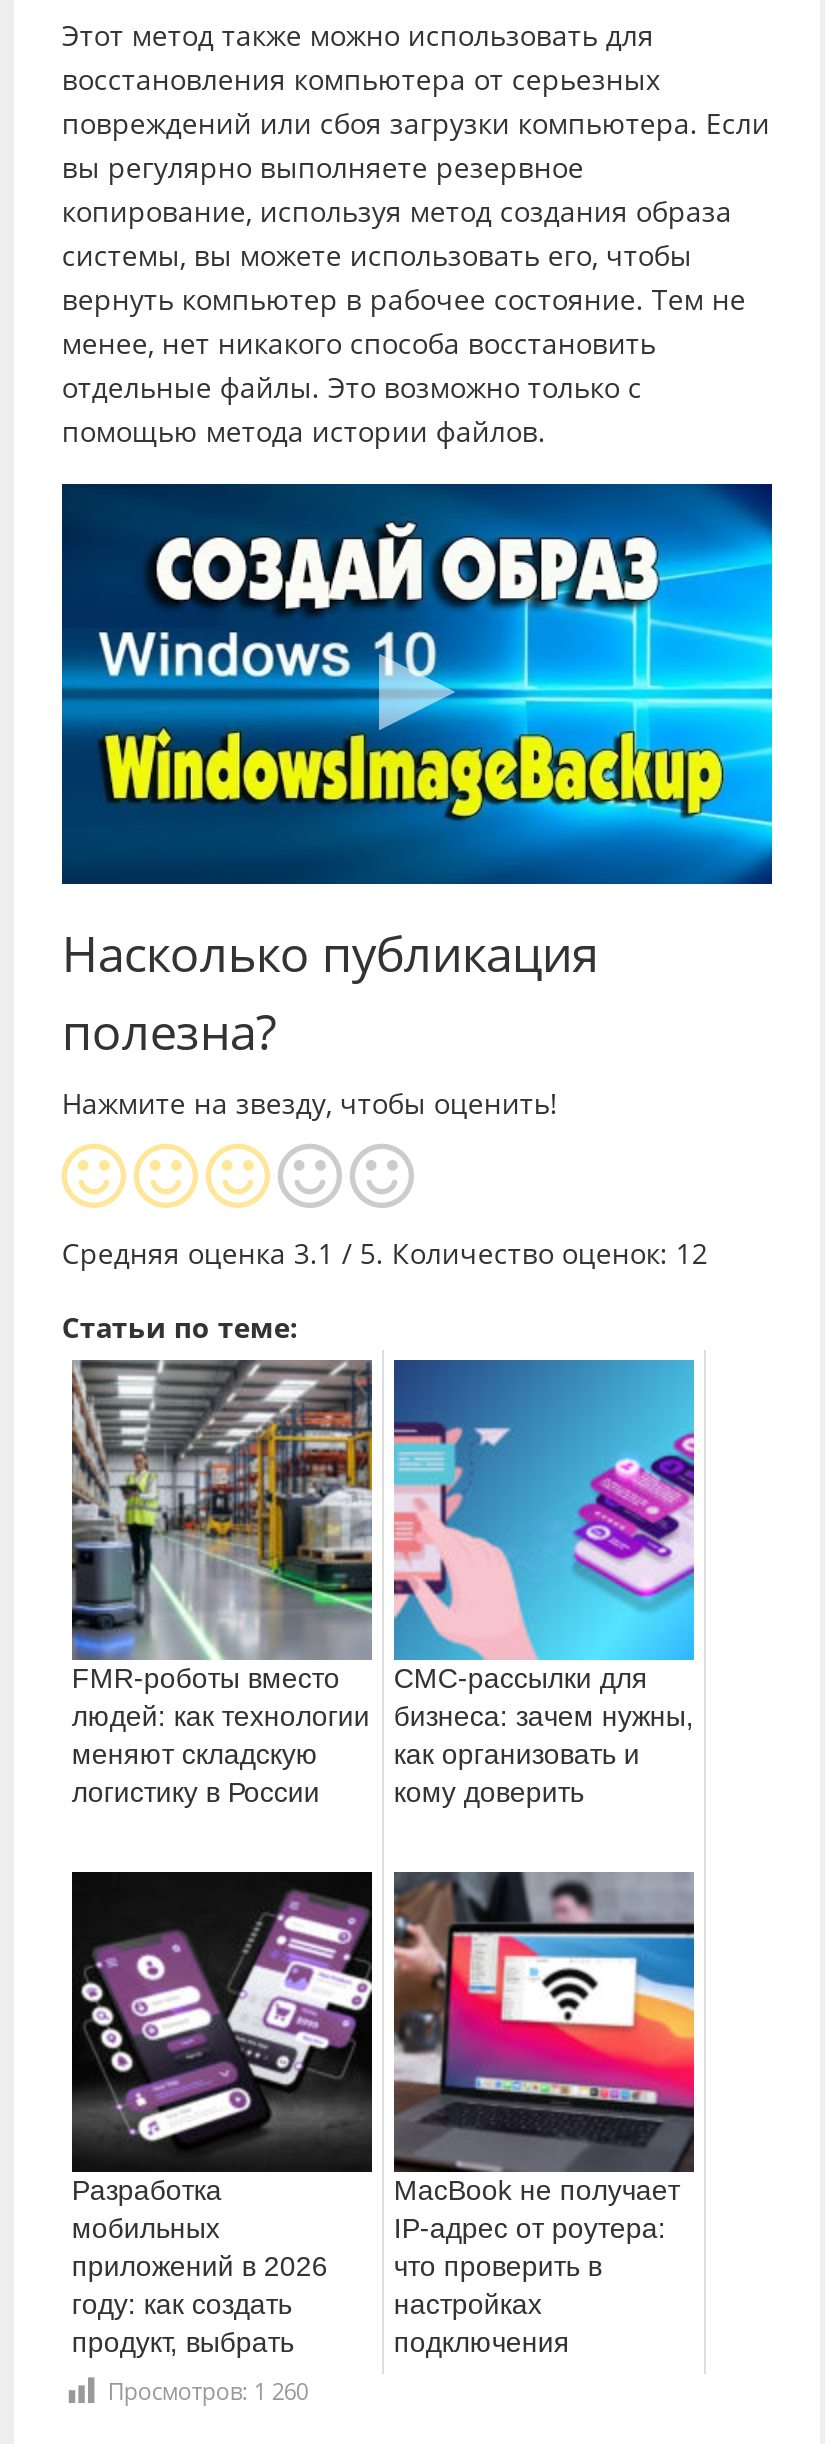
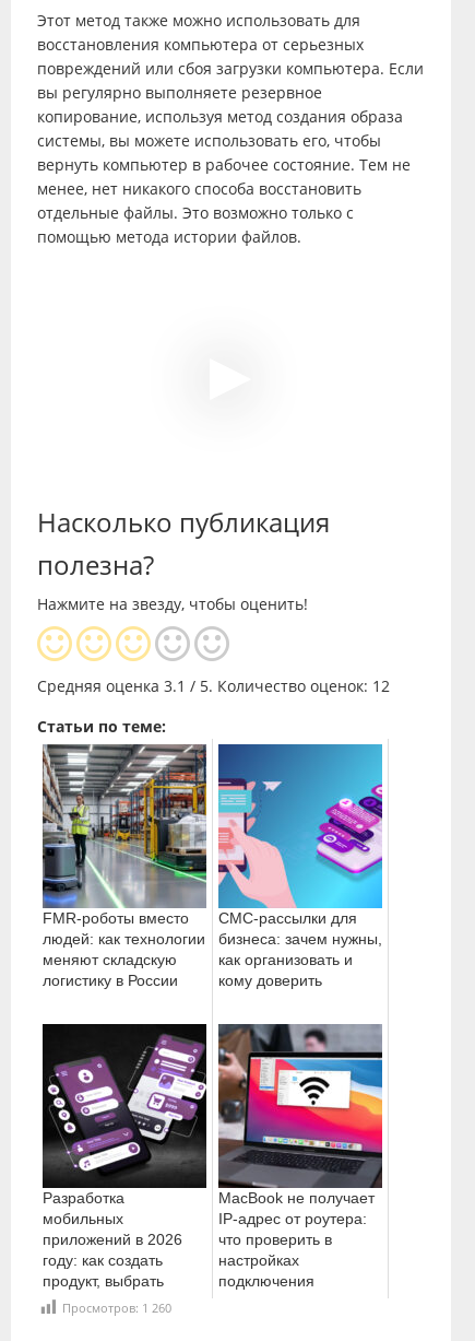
[60,482,774,886] [image] -> none

